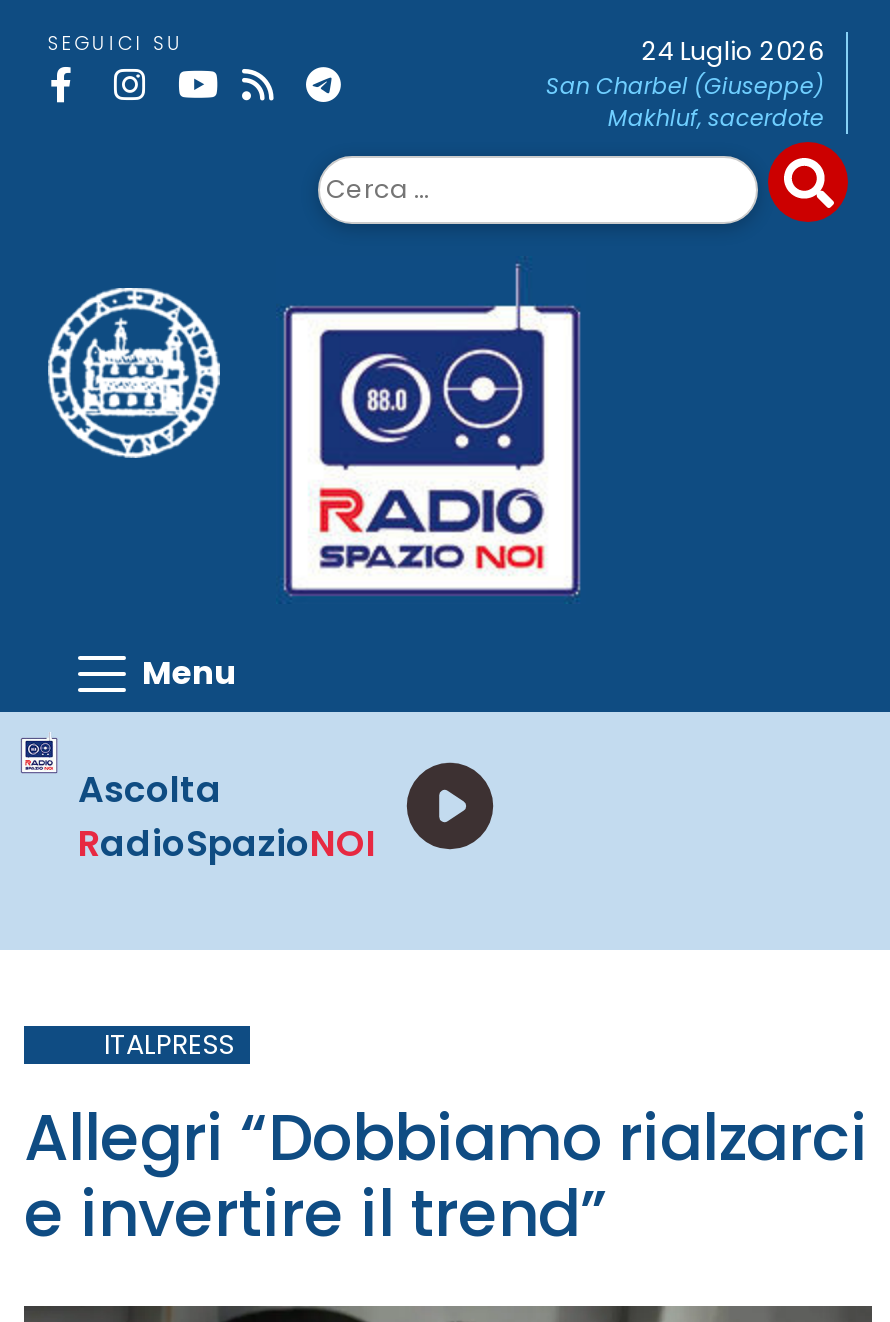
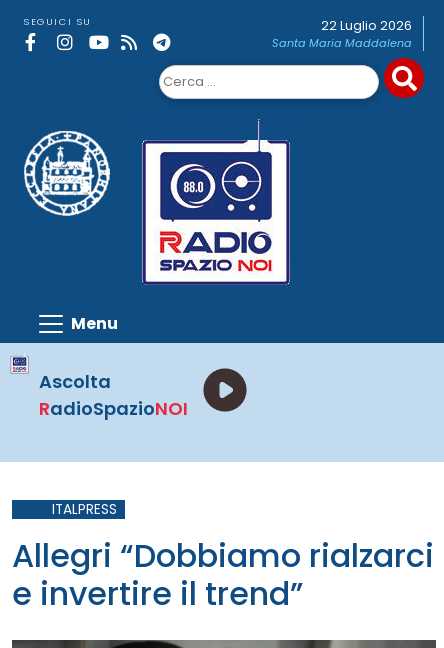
[546,34,824,134] 24 Luglio 2026 | San Charbel (Giuseppe) | Makhluf, sacerdote -> [272,17,412,51] 22 Luglio 2026 | Santa Maria Maddalena

